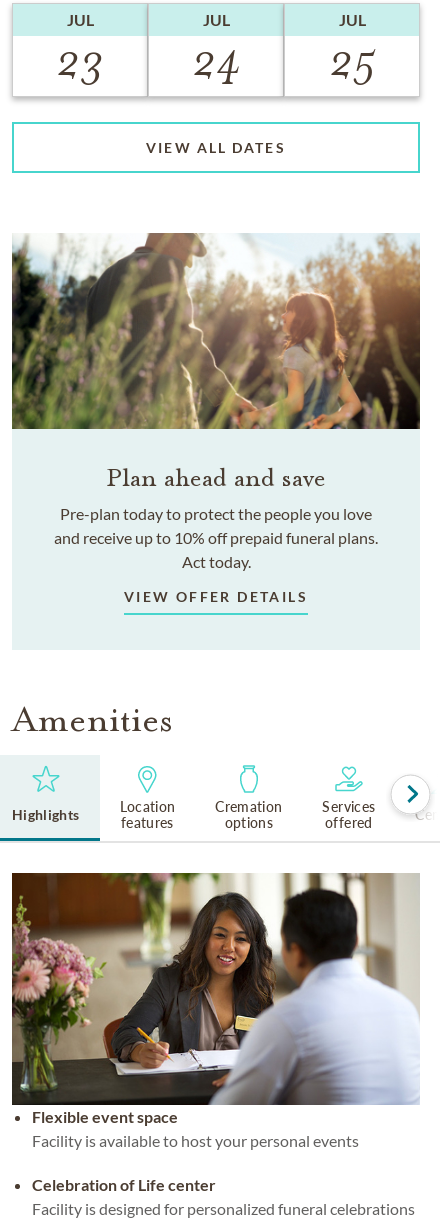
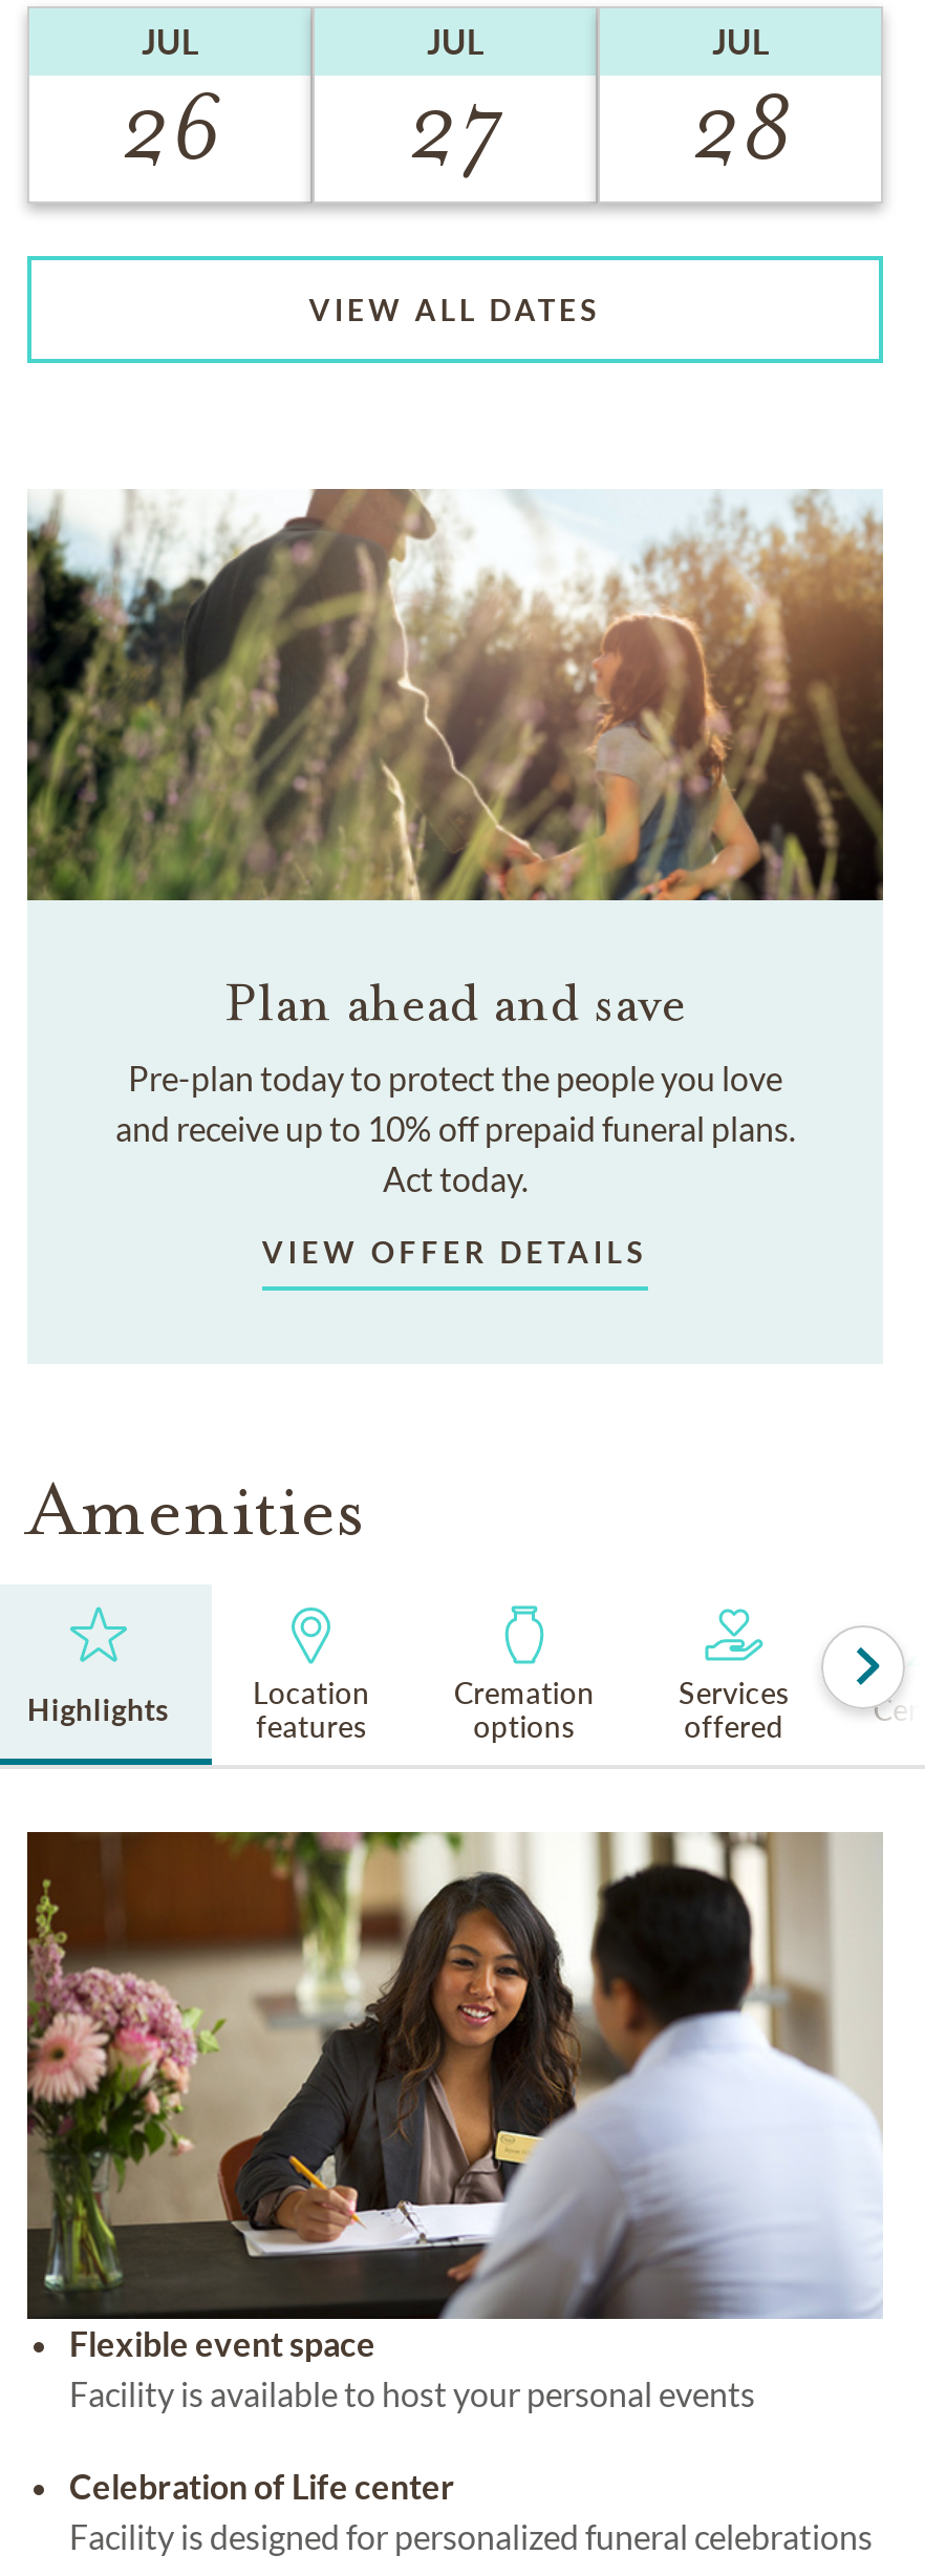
[56,33,104,89] 23 -> [120,69,220,187] 26
[191,33,240,89] 24 -> [407,69,503,187] 27
[328,33,375,89] 25 -> [690,69,791,187] 28

